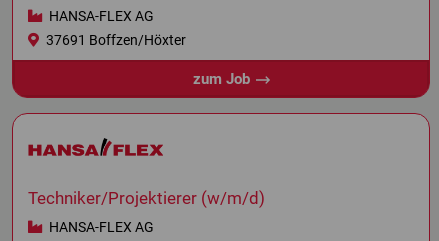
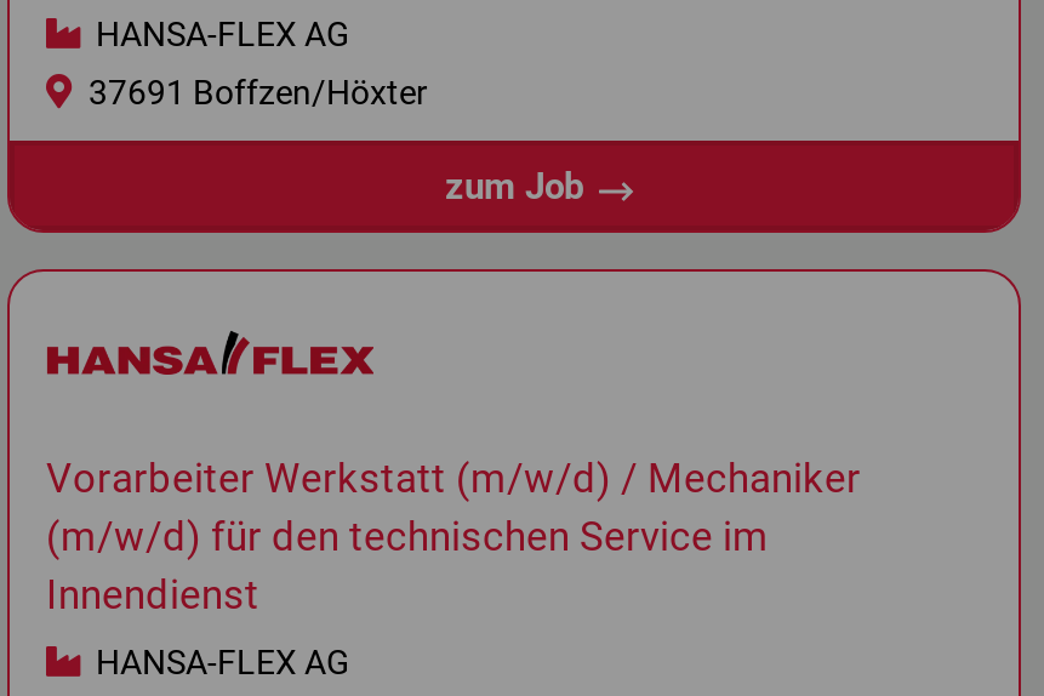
[28,189,265,208] Techniker/Projektierer (w/m/d) -> [46,456,861,618] Vorarbeiter Werkstatt (m/w/d) / Mechaniker | (m/w/d) für den technischen Service im | Innendienst

